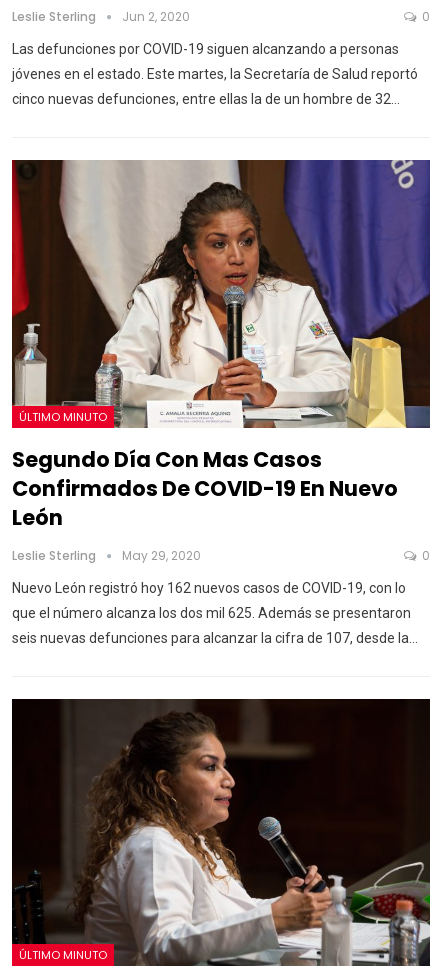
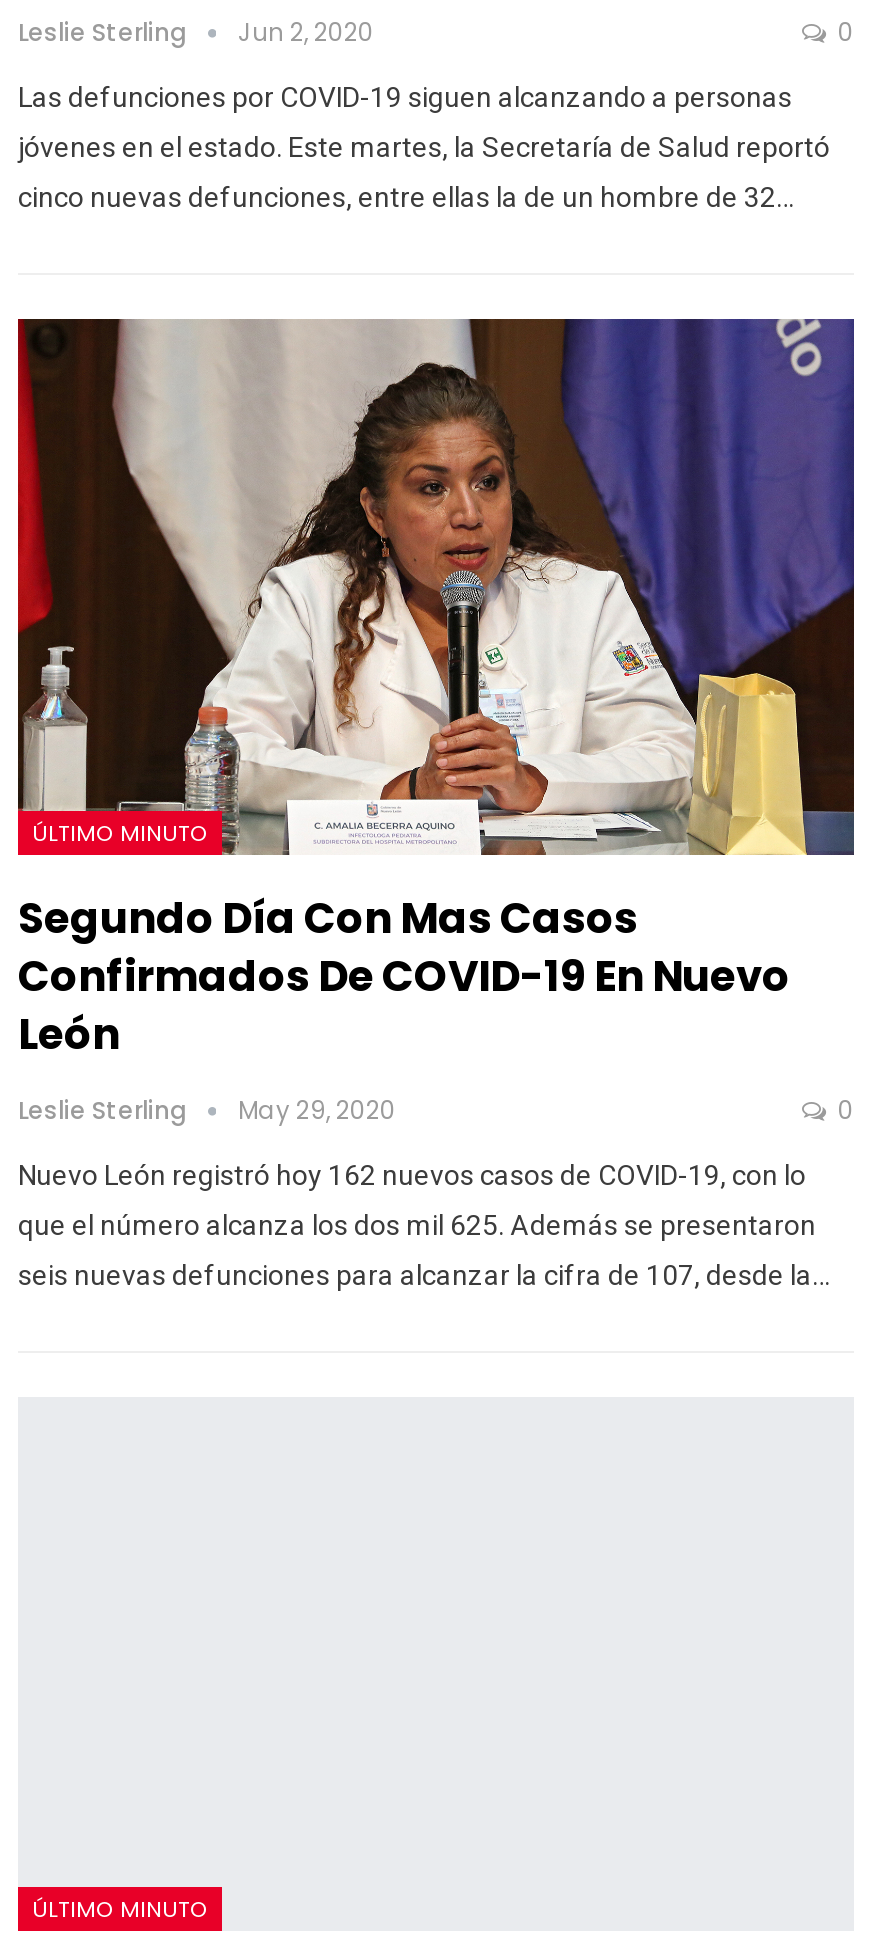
[11,698,431,967] [image] -> none

